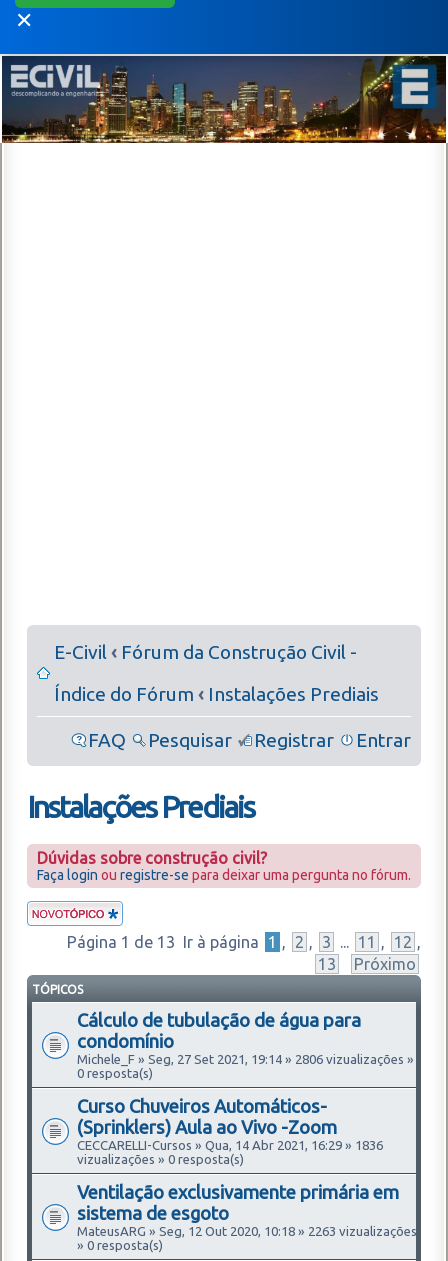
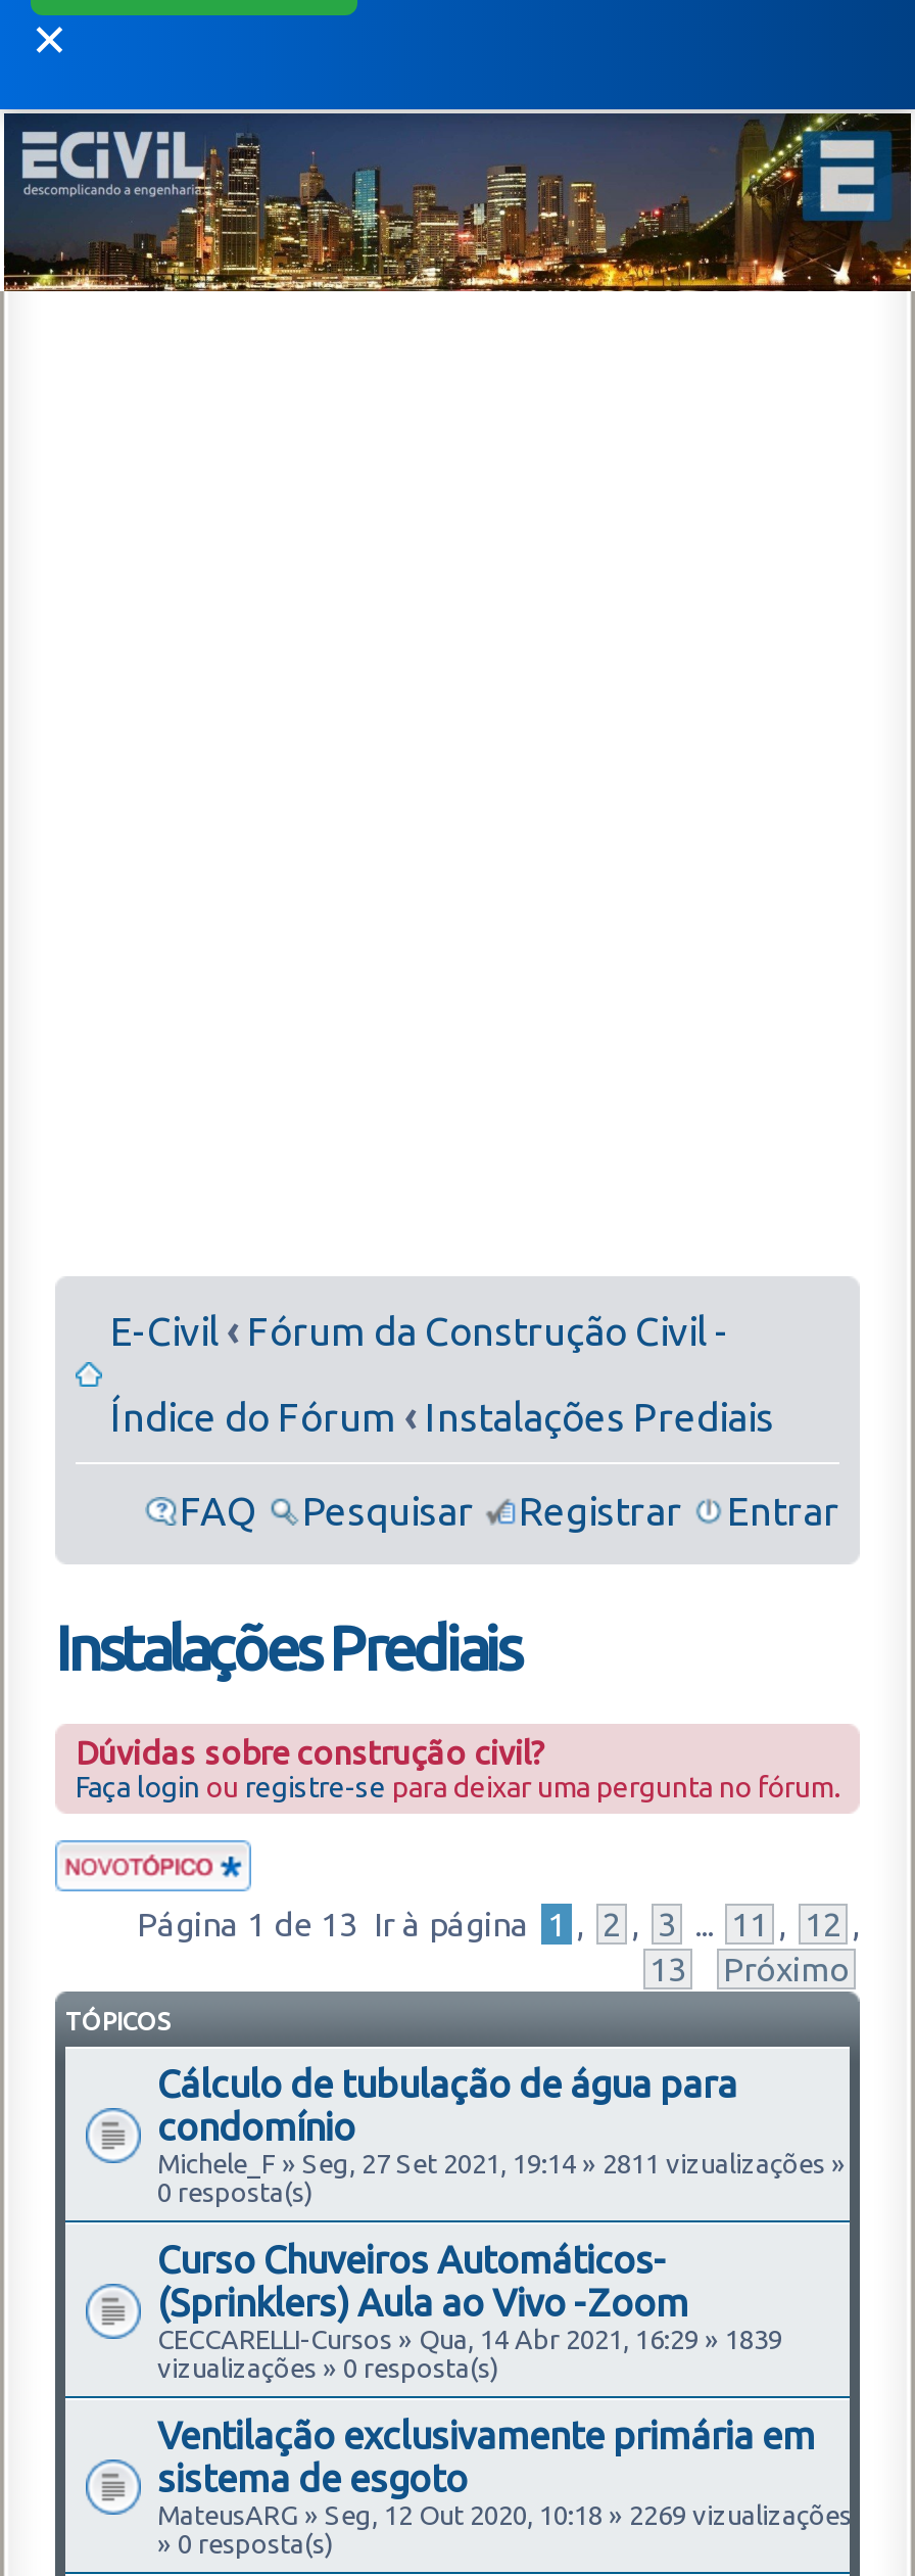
[77,1052,414,1066] Michele_F » Seg, 27 Set 2021, 19:14 » 2806 vizualizações » -> [157,2148,846,2177] Michele_F » Seg, 27 Set 2021, 19:14 » 2811 vizualizações »
[77,1138,383,1152] CECCARELLI-Cursos » Qua, 14 Abr 2021, 16:29 » 1836 -> [157,2324,782,2353] CECCARELLI-Cursos » Qua, 14 Abr 2021, 16:29 » 1839
[77,1224,417,1238] MateusARG » Seg, 12 Out 2020, 10:18 » 2263 vizualizações -> [157,2500,852,2528] MateusARG » Seg, 12 Out 2020, 10:18 » 2269 vizualizações

